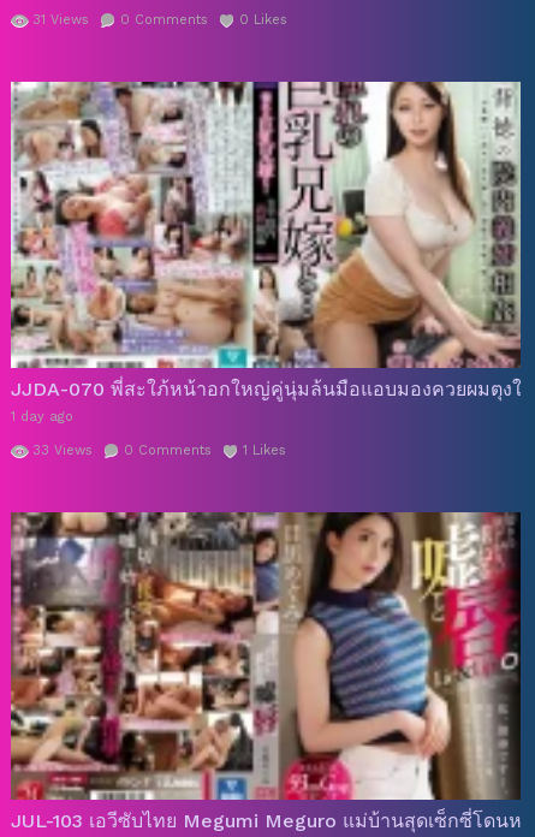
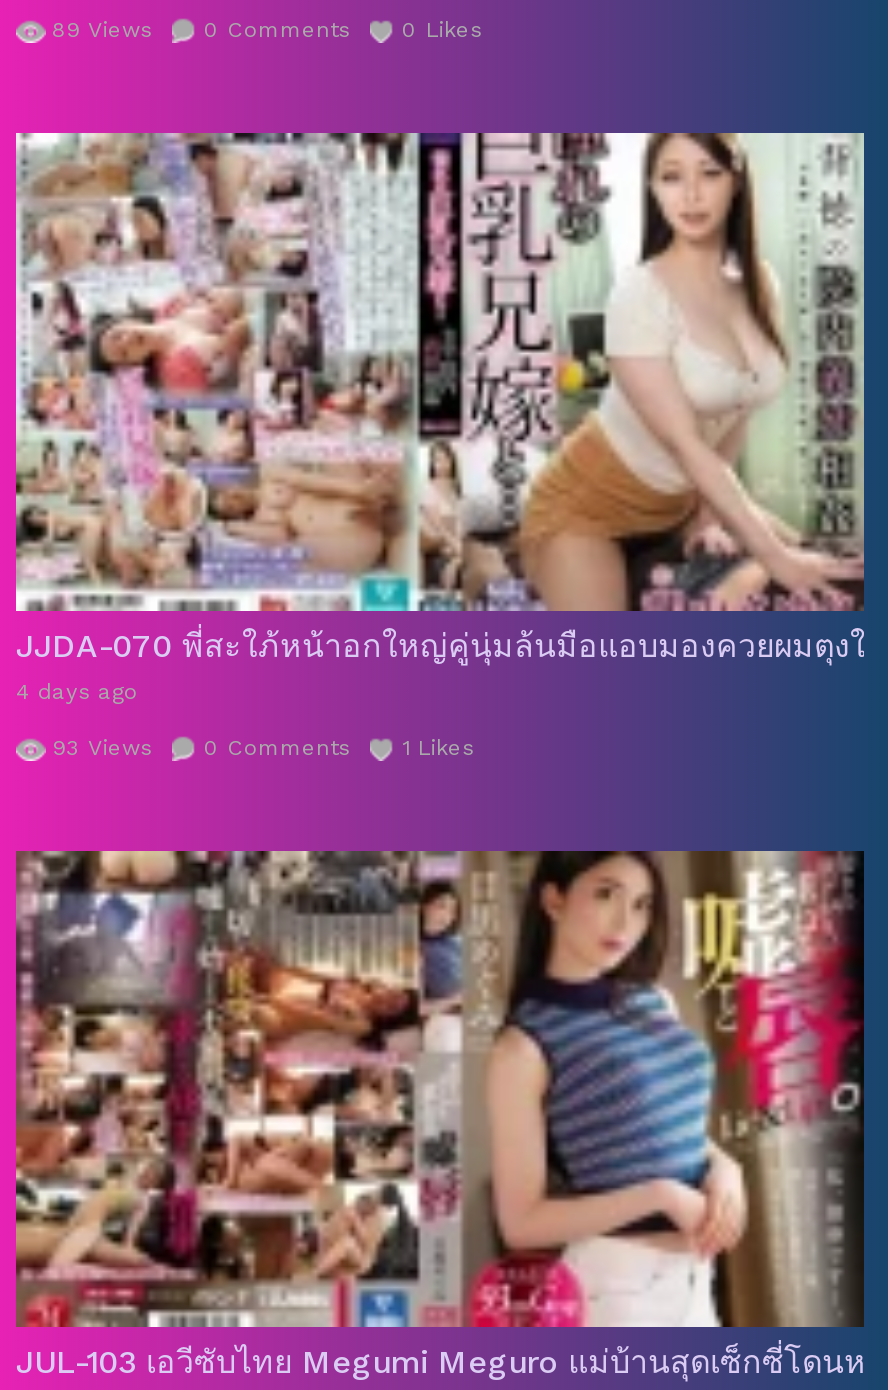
[32,12,287,27] 31 Views 0 Comments 0 Likes -> [52,18,482,44] 89 Views 0 Comments 0 Likes
[11,409,73,425] 1 day ago -> [16,678,138,704] 4 days ago
[32,443,286,458] 33 Views 0 Comments 1 Likes -> [52,734,474,760] 93 Views 0 Comments 1 Likes

